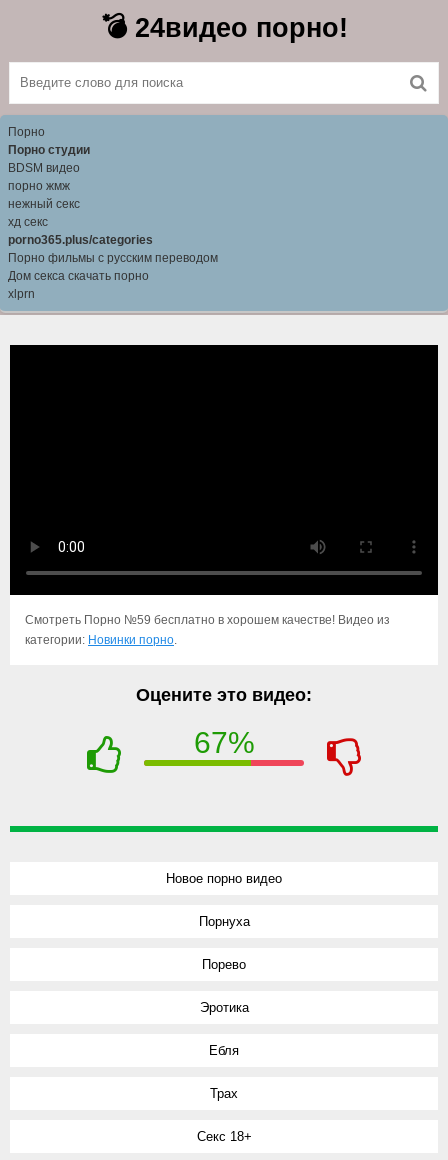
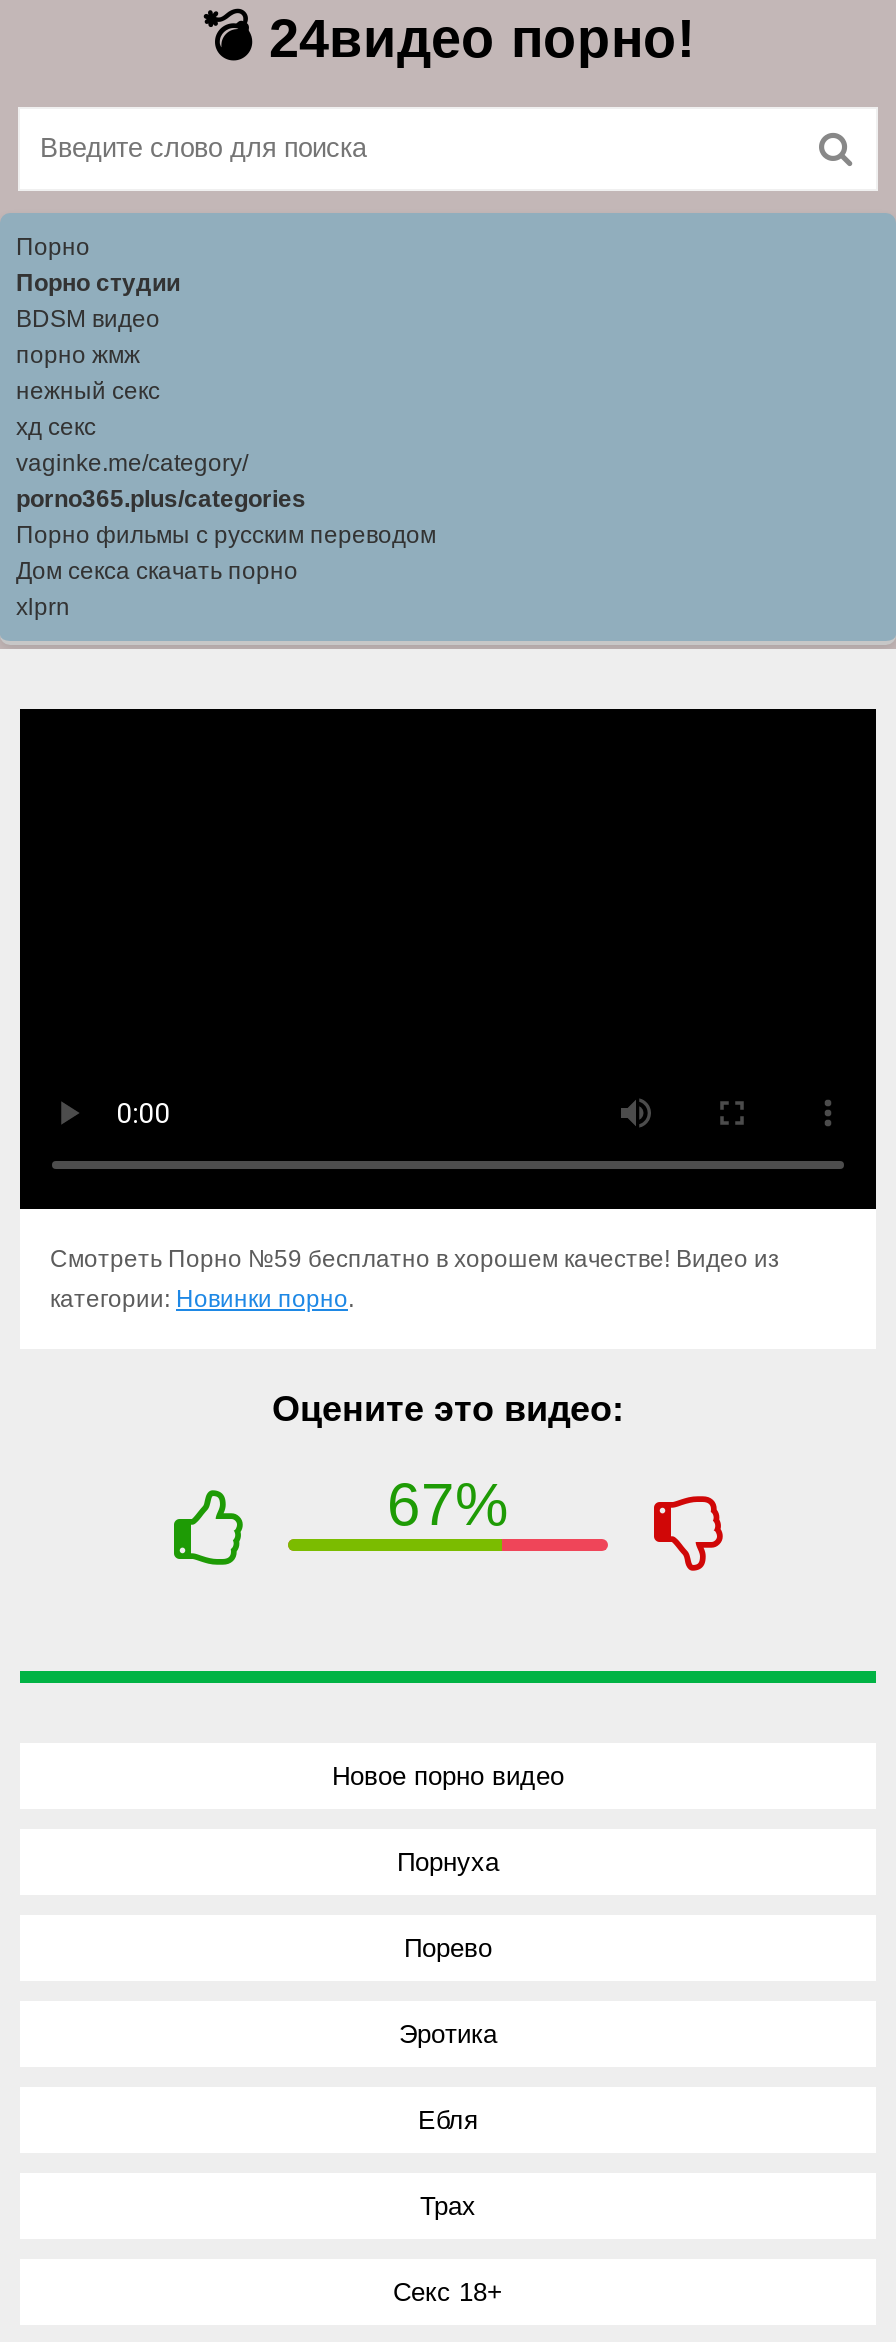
none -> [16,449,248,477] vaginke.me/category/

